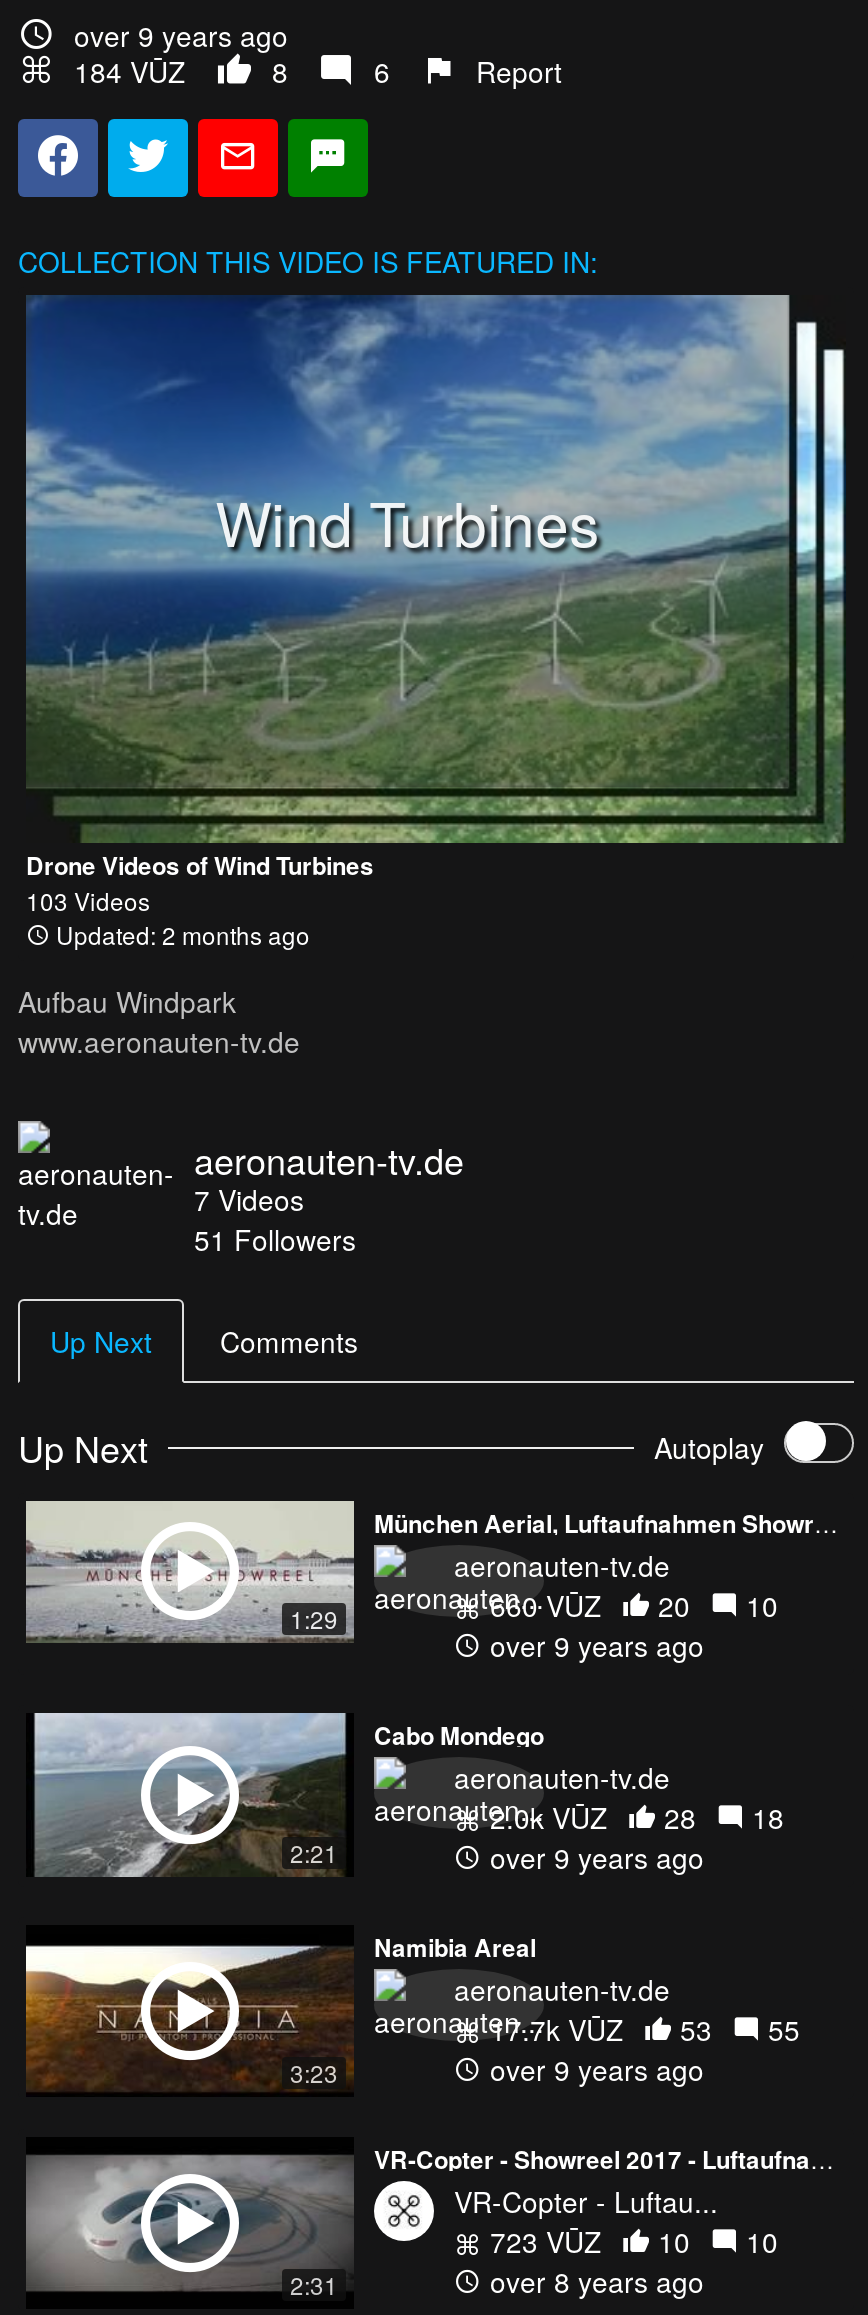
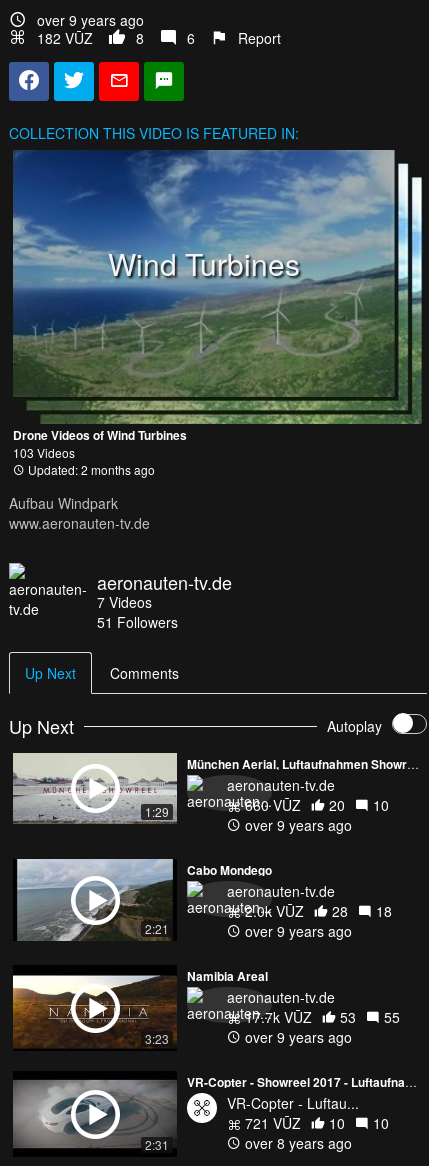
[74,52,186,92] 184 VŪZ -> [37,28,93,48] 182 VŪZ
[482,2220,778,2260] 723 VŪZ 10 10 -> [241,1113,389,1133] 721 VŪZ 10 10

